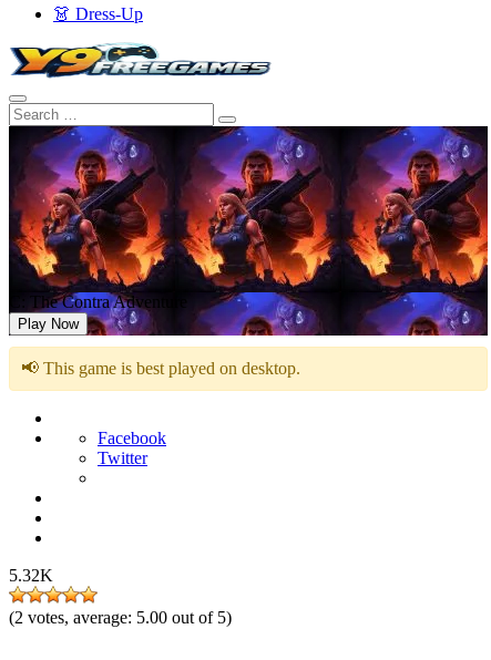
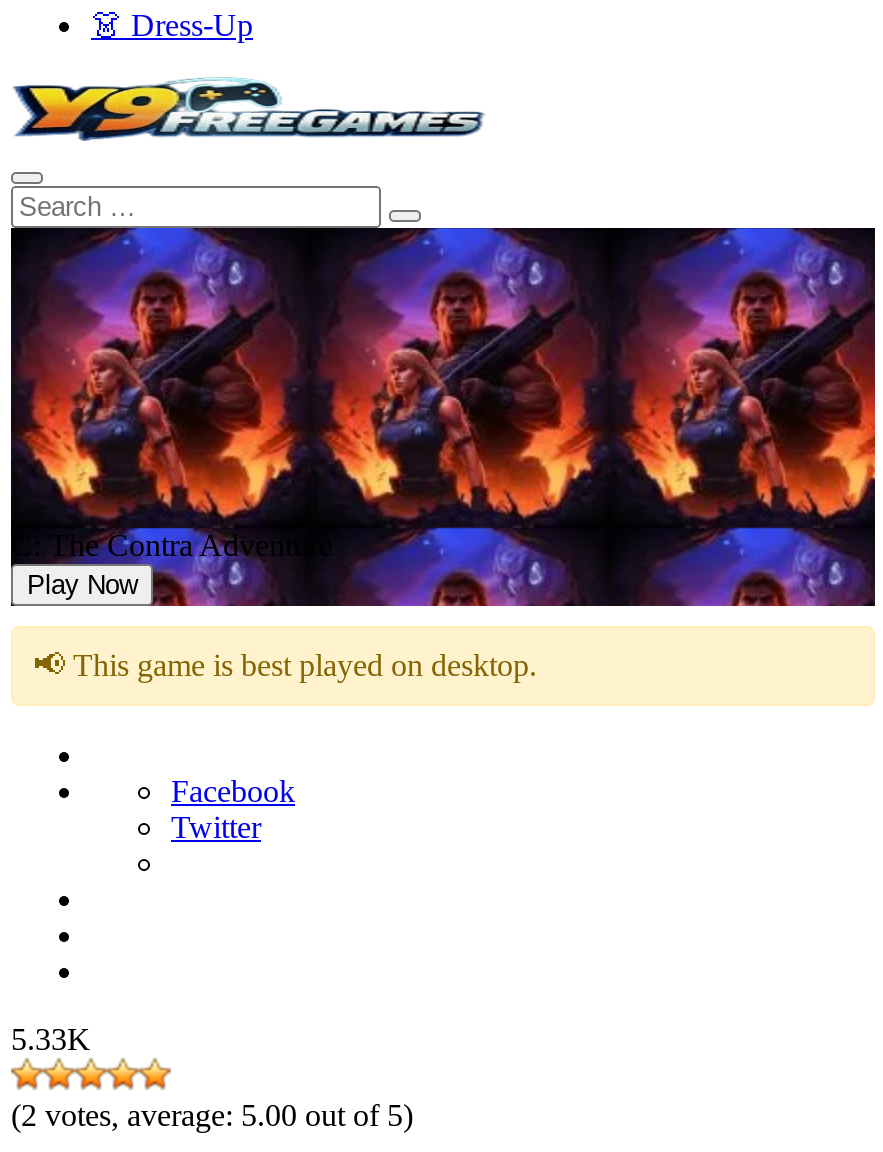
[9,566,53,585] 5.32K -> [11,1022,91,1056] 5.33K

